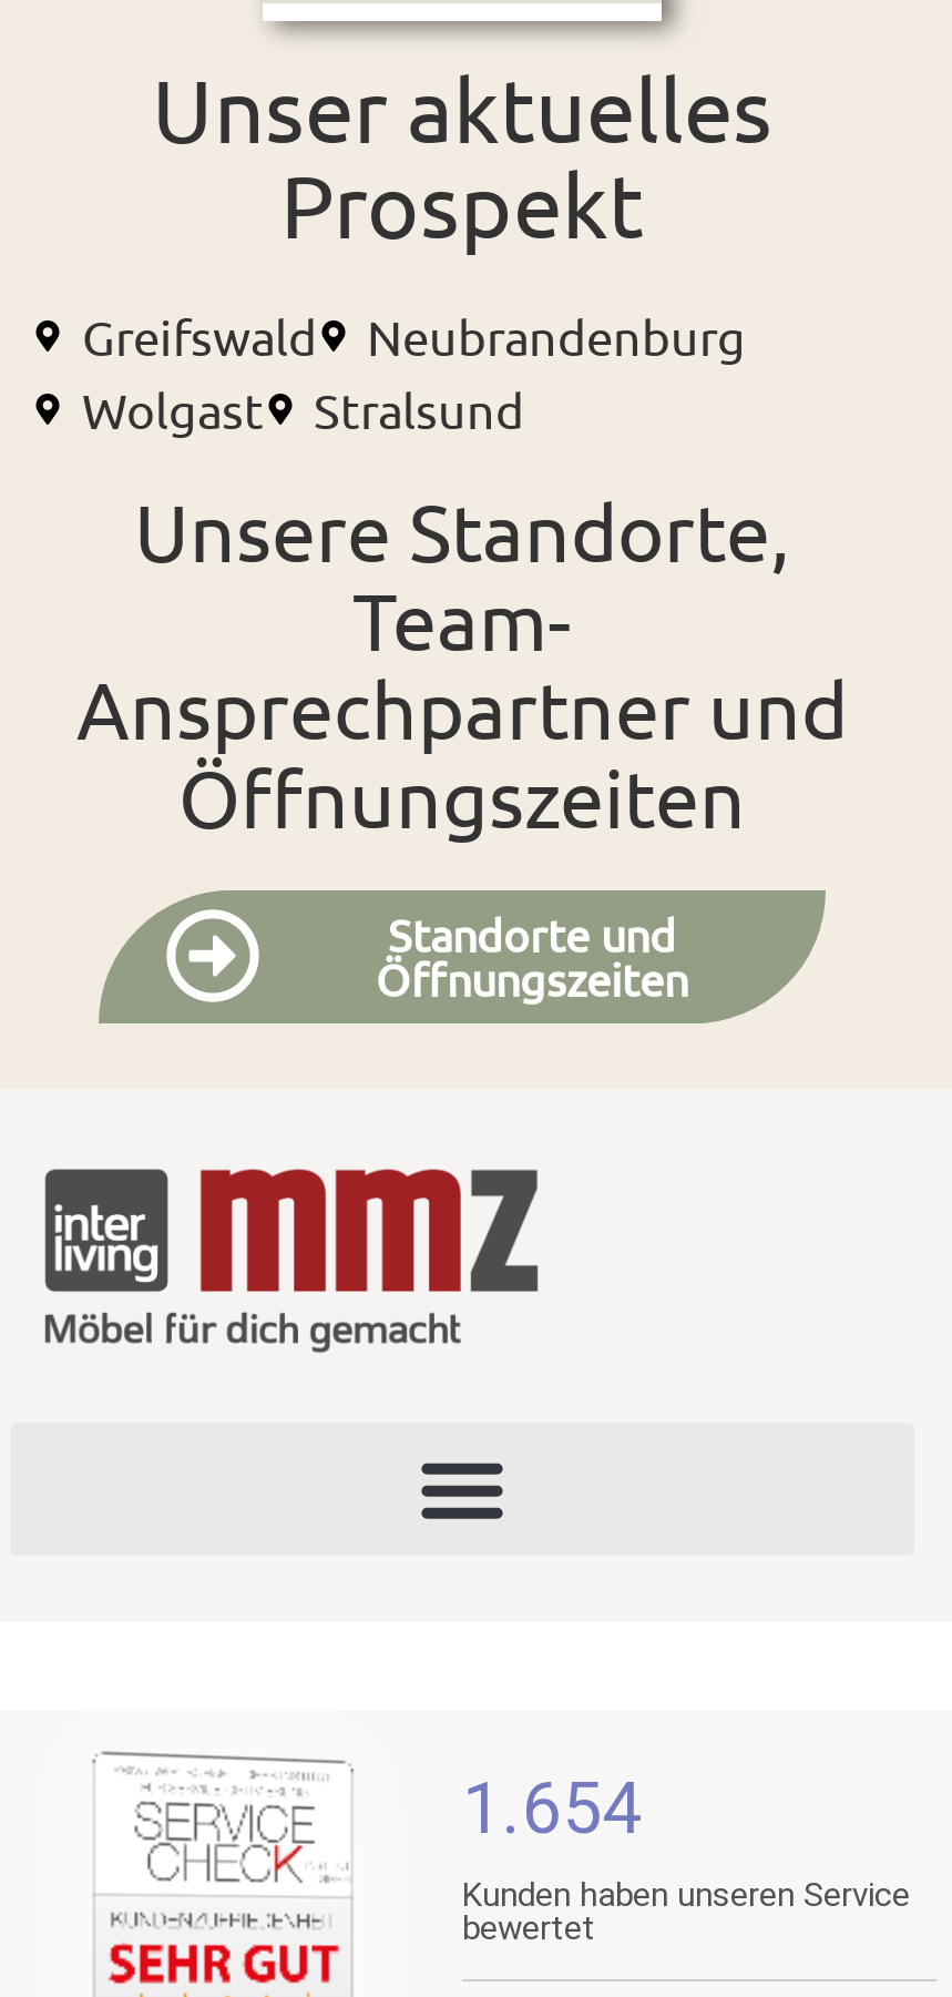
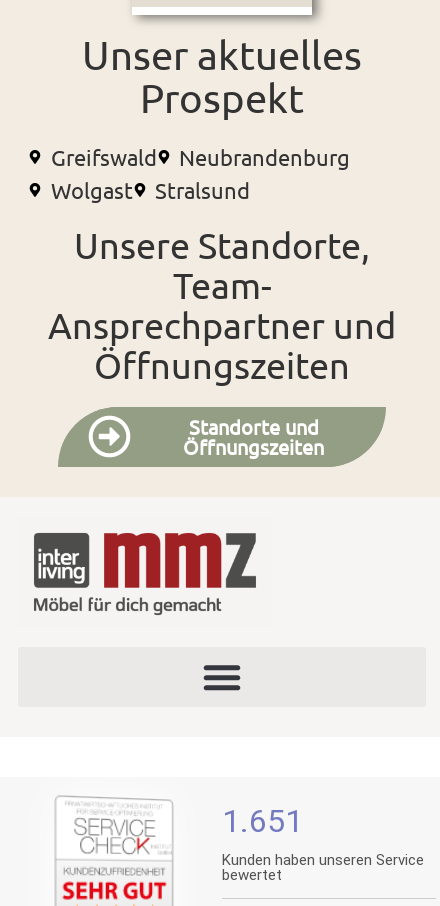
[462,1767,642,1851] 1.654 -> [222,802,303,840] 1.651

